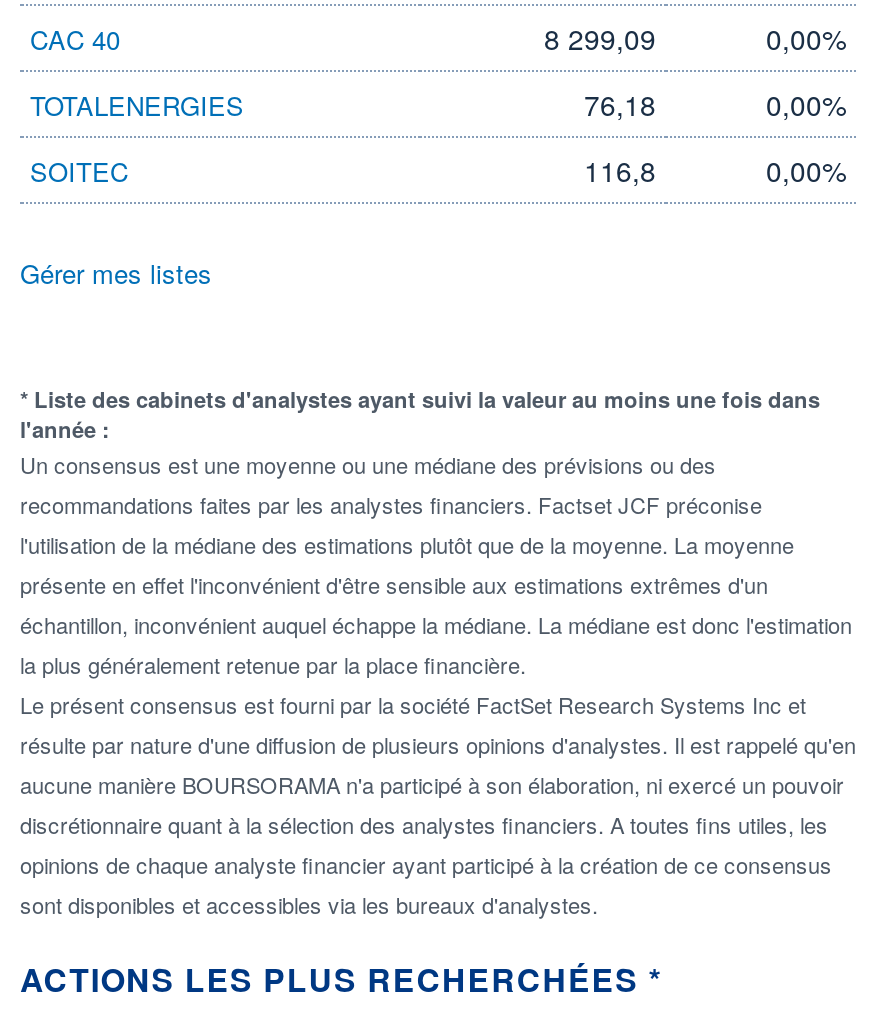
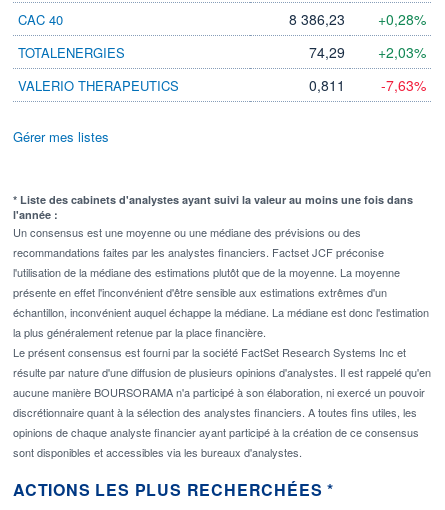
[544,18,656,58] 8 299,09 -> [289,9,345,29] 8 386,23
[766,18,846,58] 0,00% -> [378,9,426,29] +0,28%
[584,84,846,124] 76,18 | 0,00% -> [309,42,426,62] 74,29 | +2,03%
[30,150,846,190] SOITEC | 116,8 | 0,00% -> [18,75,426,95] VALERIO THERAPEUTICS | 0,811 | -7,63%

